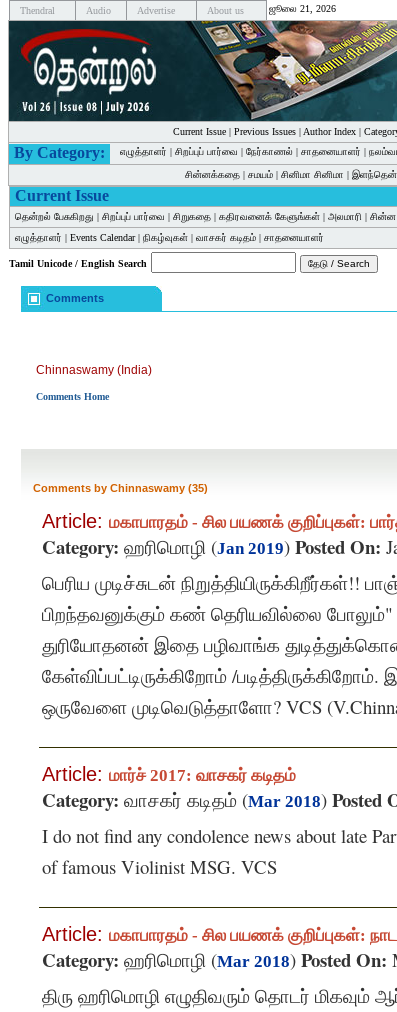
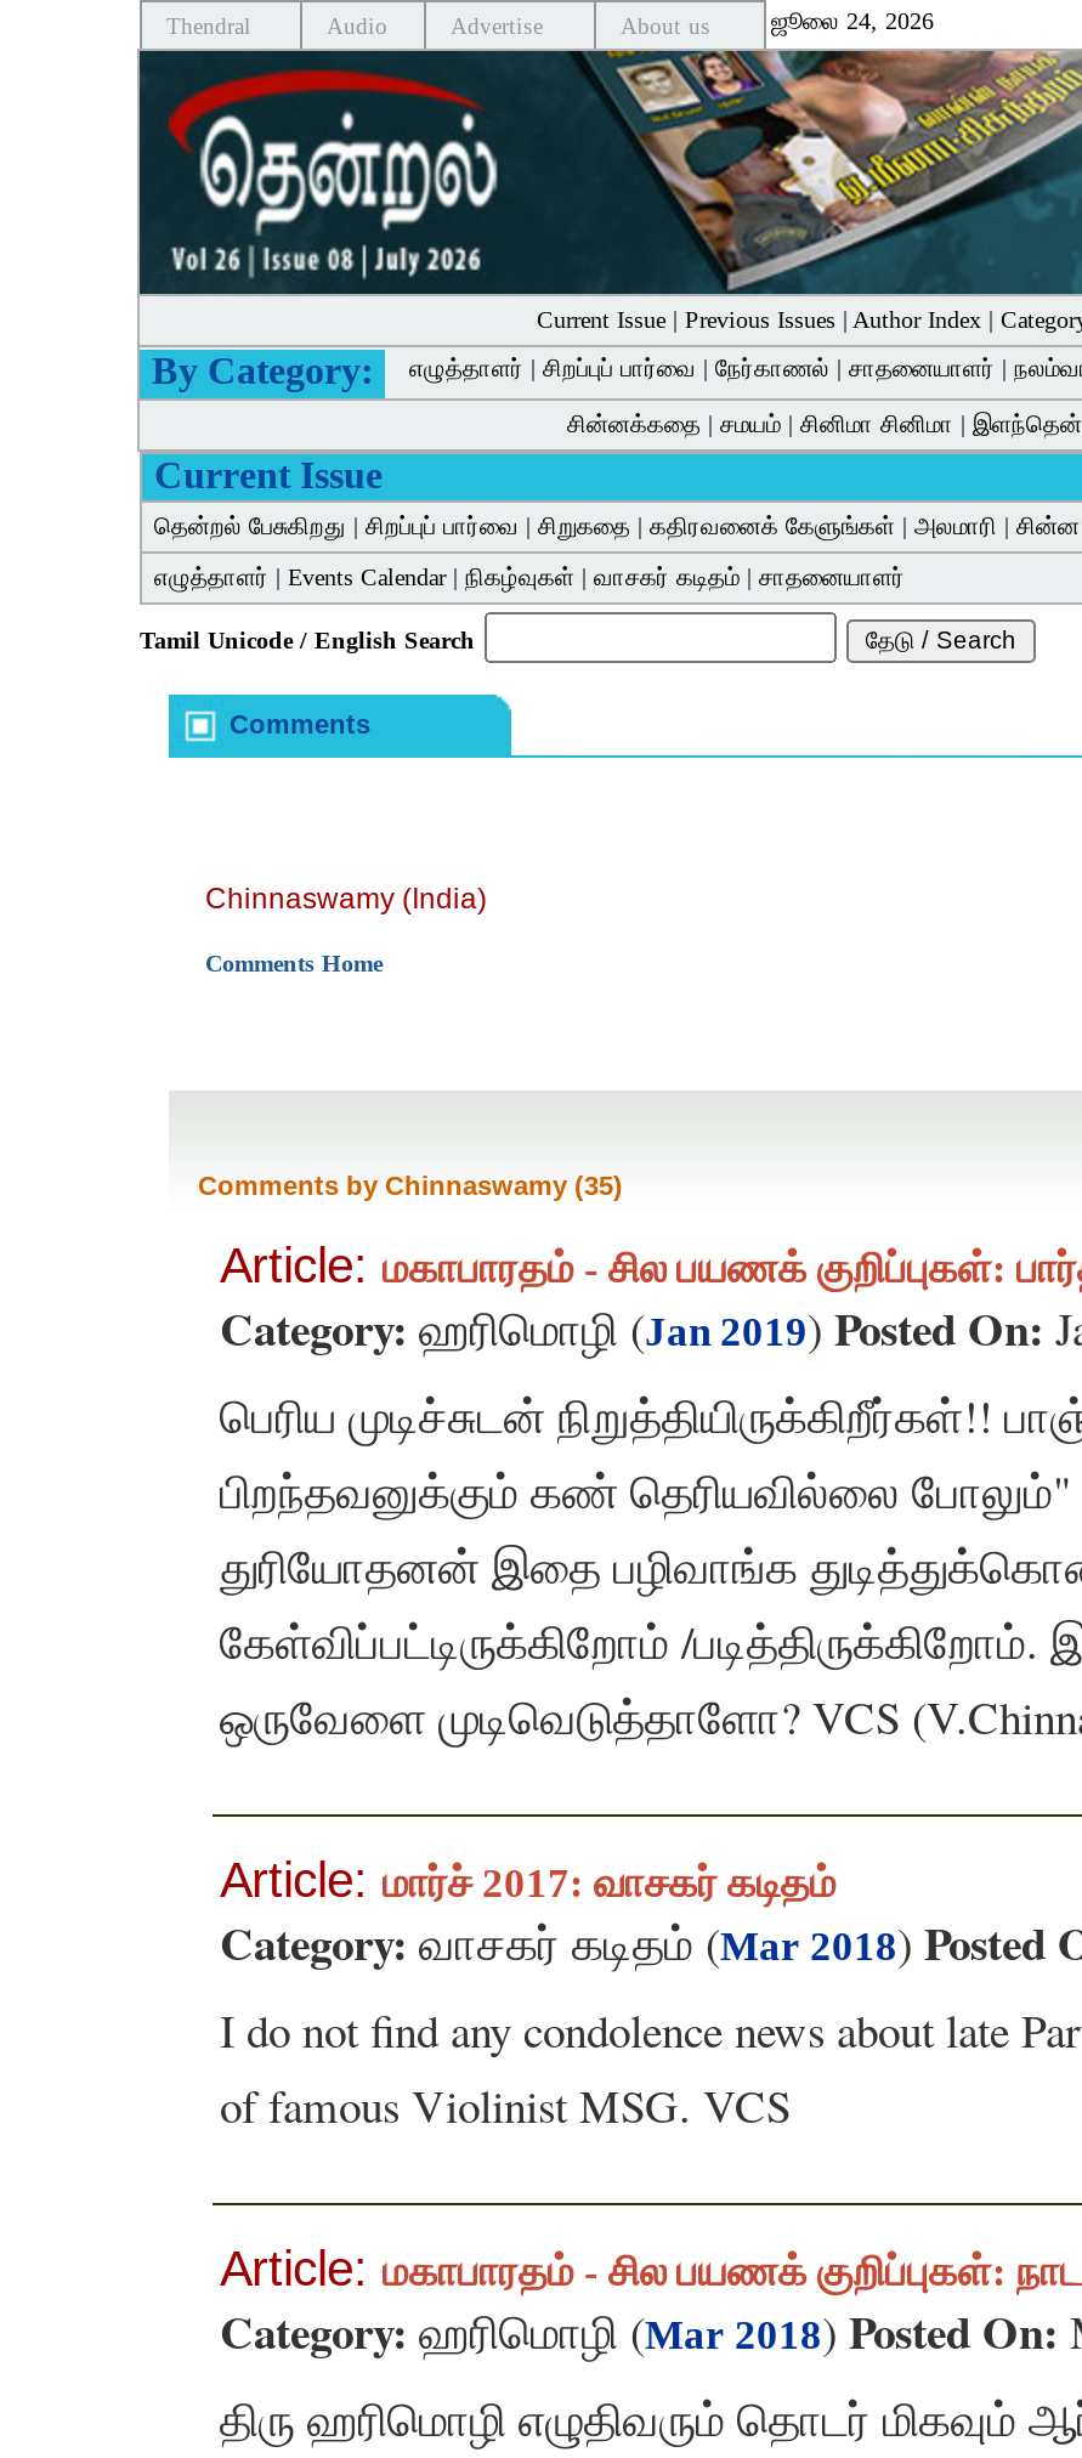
[269,3,336,14] ஜூலை 21, 2026 -> [771,7,934,34] ஜூலை 24, 2026

